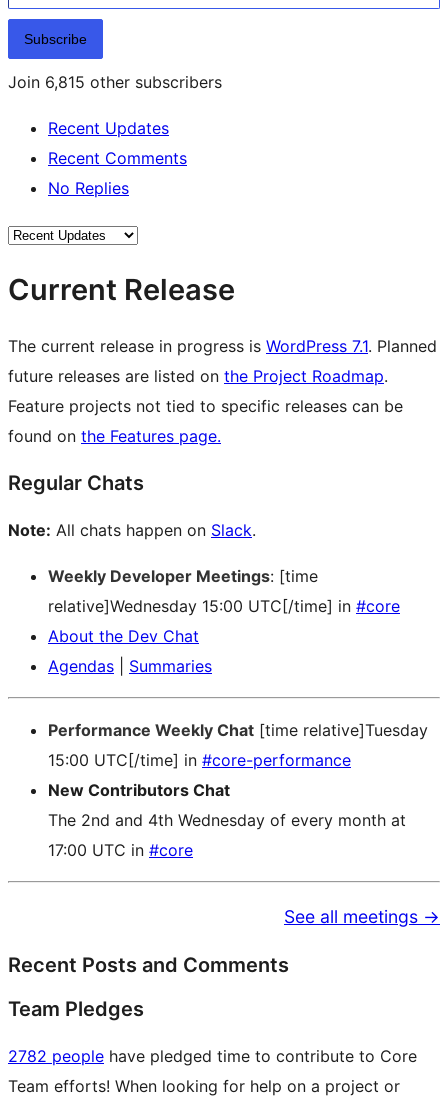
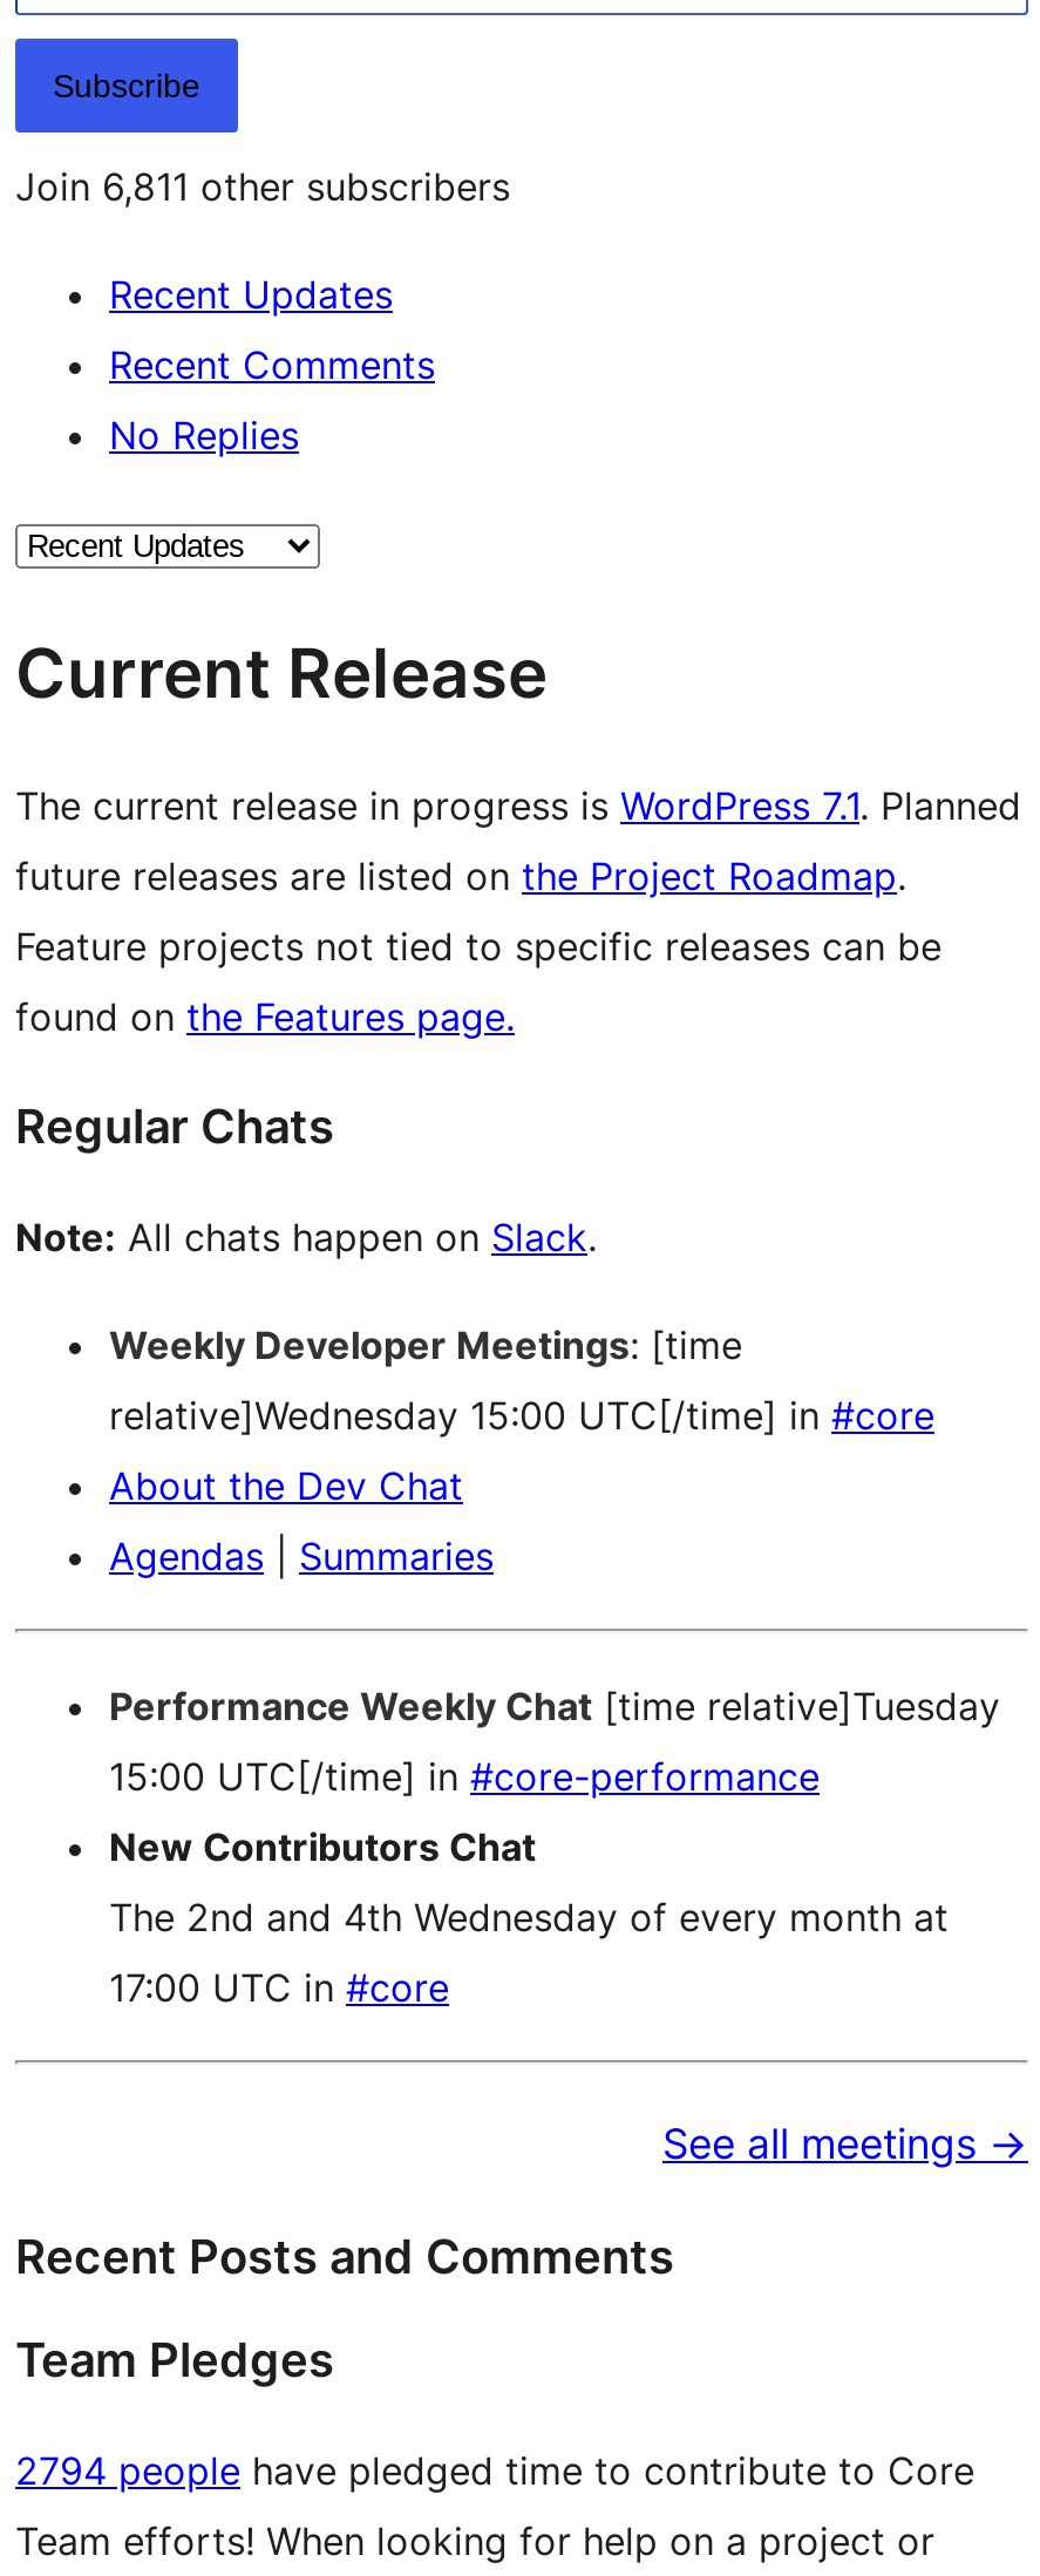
[8,72,222,92] Join 6,815 other subscribers -> [15,163,510,210] Join 6,811 other subscribers
[8,1046,417,1066] 2782 people have pledged time to contribute to Core -> [15,2447,974,2494] 2794 people have pledged time to contribute to Core

